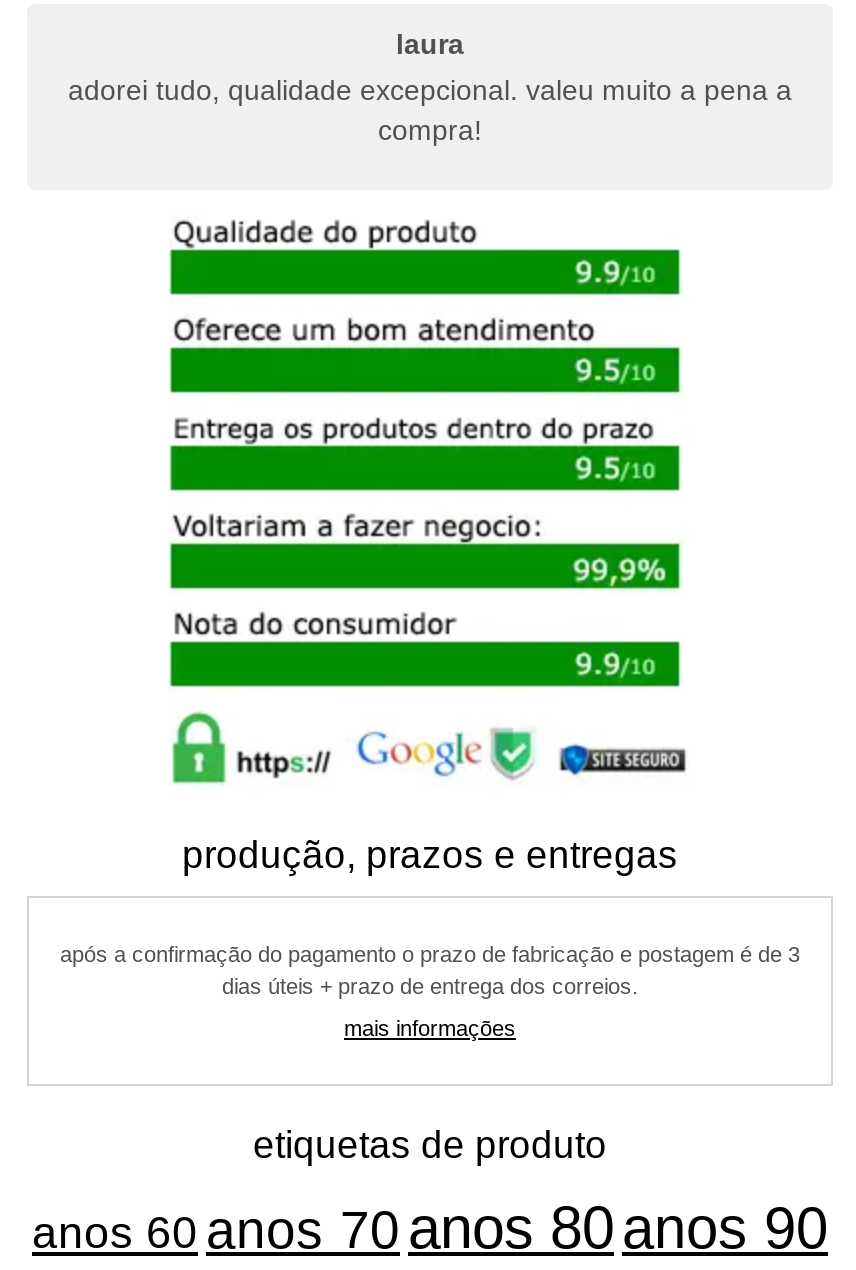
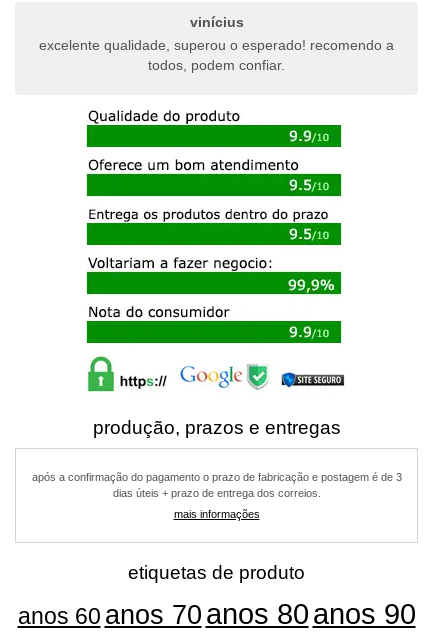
[68,28,792,146] laura | adorei tudo, qualidade excepcional. valeu muito a pena a | compra! -> [39,14,394,73] vinícius | excelente qualidade, superou o esperado! recomendo a | todos, podem confiar.

